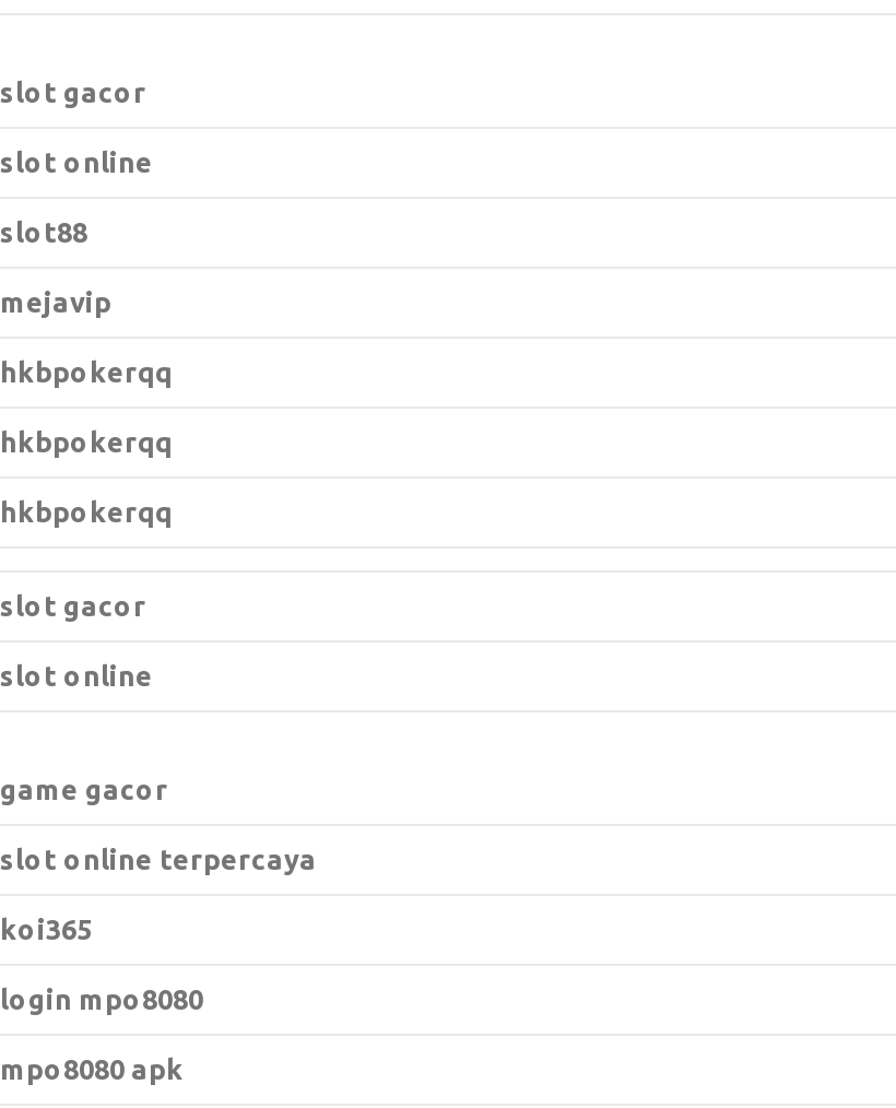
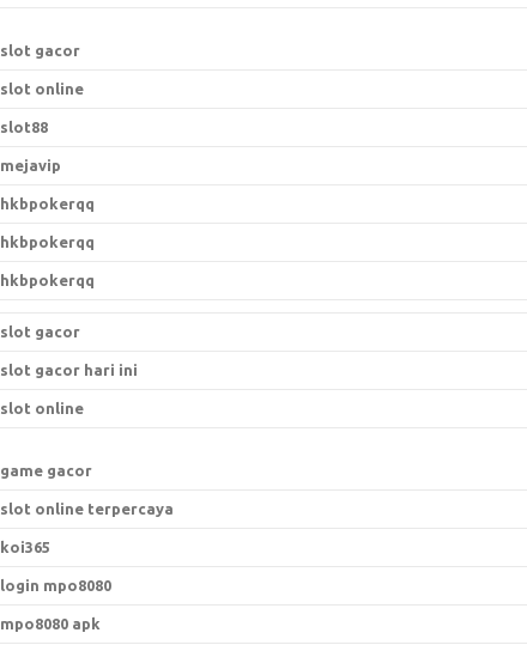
none -> [0,361,138,378] slot gacor hari ini

